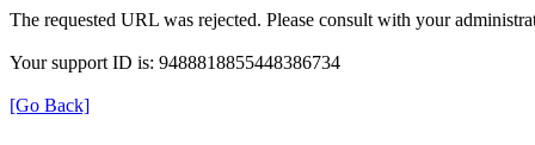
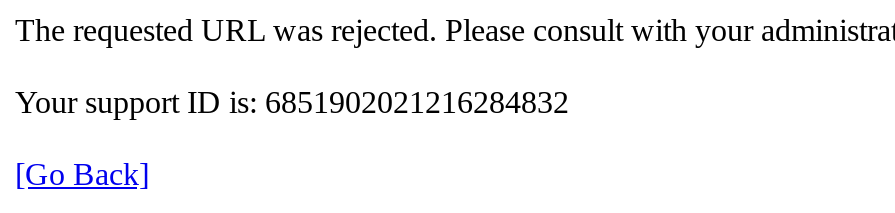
[10,52,340,72] Your support ID is: 9488818855448386734 -> [15,85,569,119] Your support ID is: 6851902021216284832

